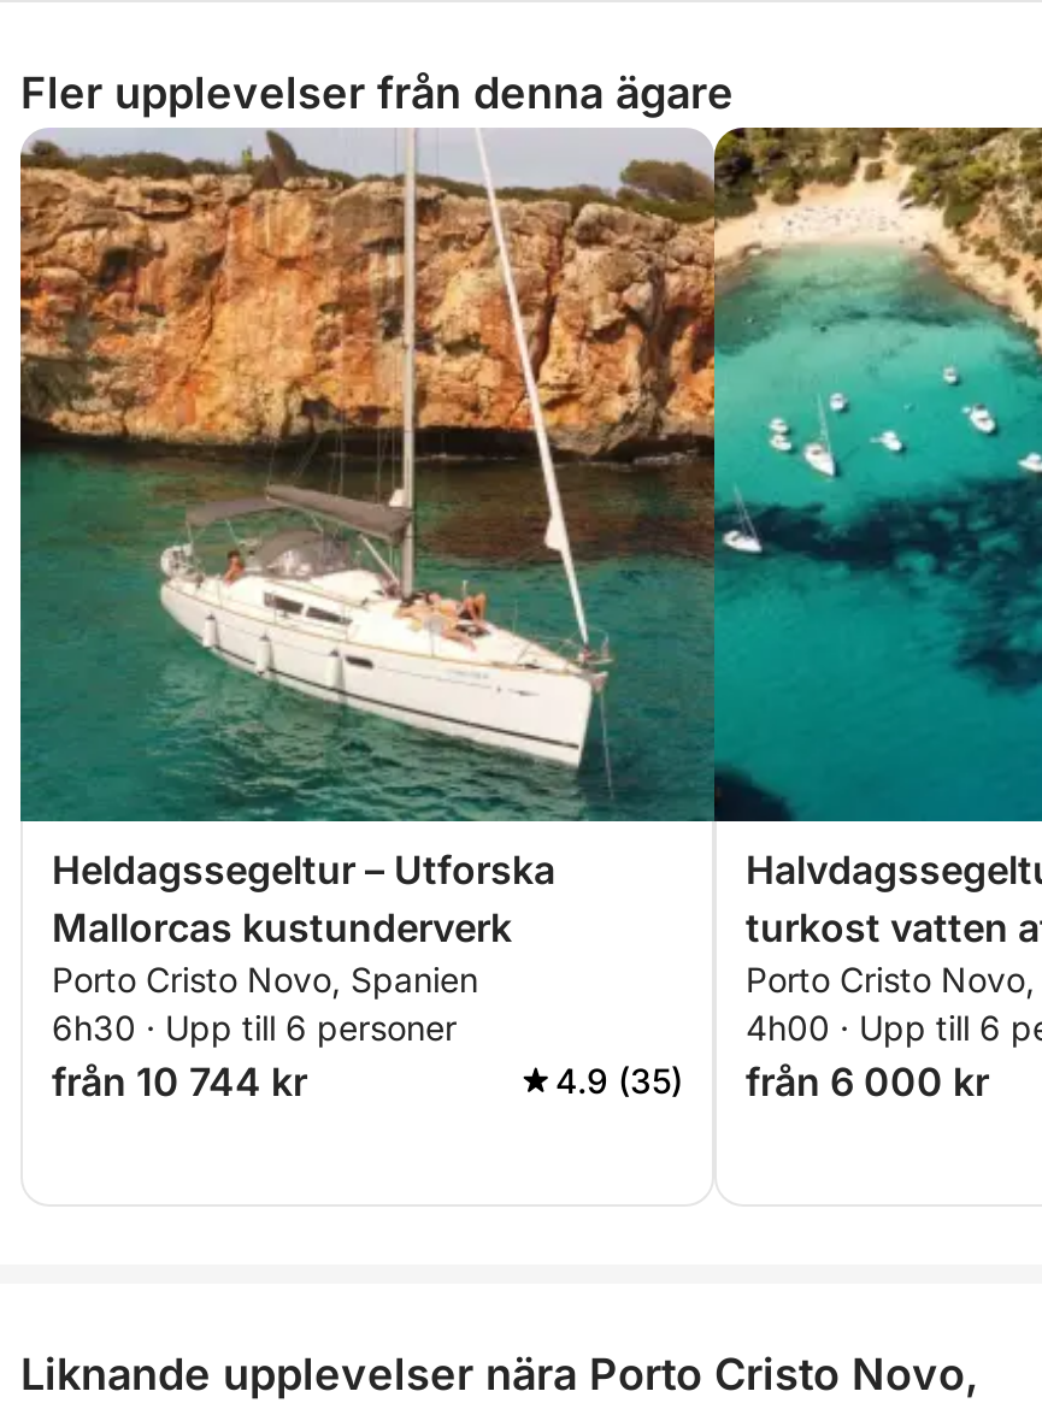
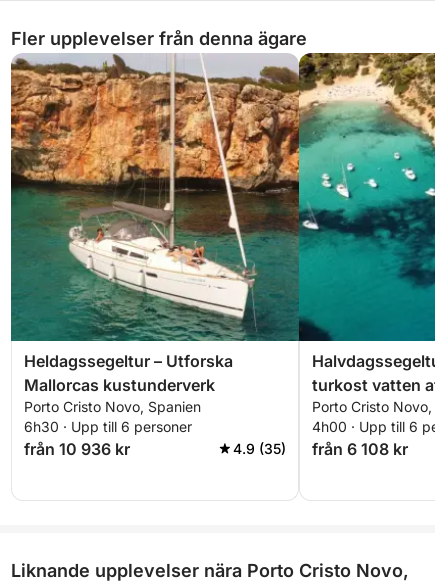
[52,1057,307,1106] från 10 744 kr -> [24,439,130,459] från 10 936 kr
[555,1057,989,1106] 4.9 (35) från 6 000 kr -> [233,439,408,459] 4.9 (35) från 6 108 kr

